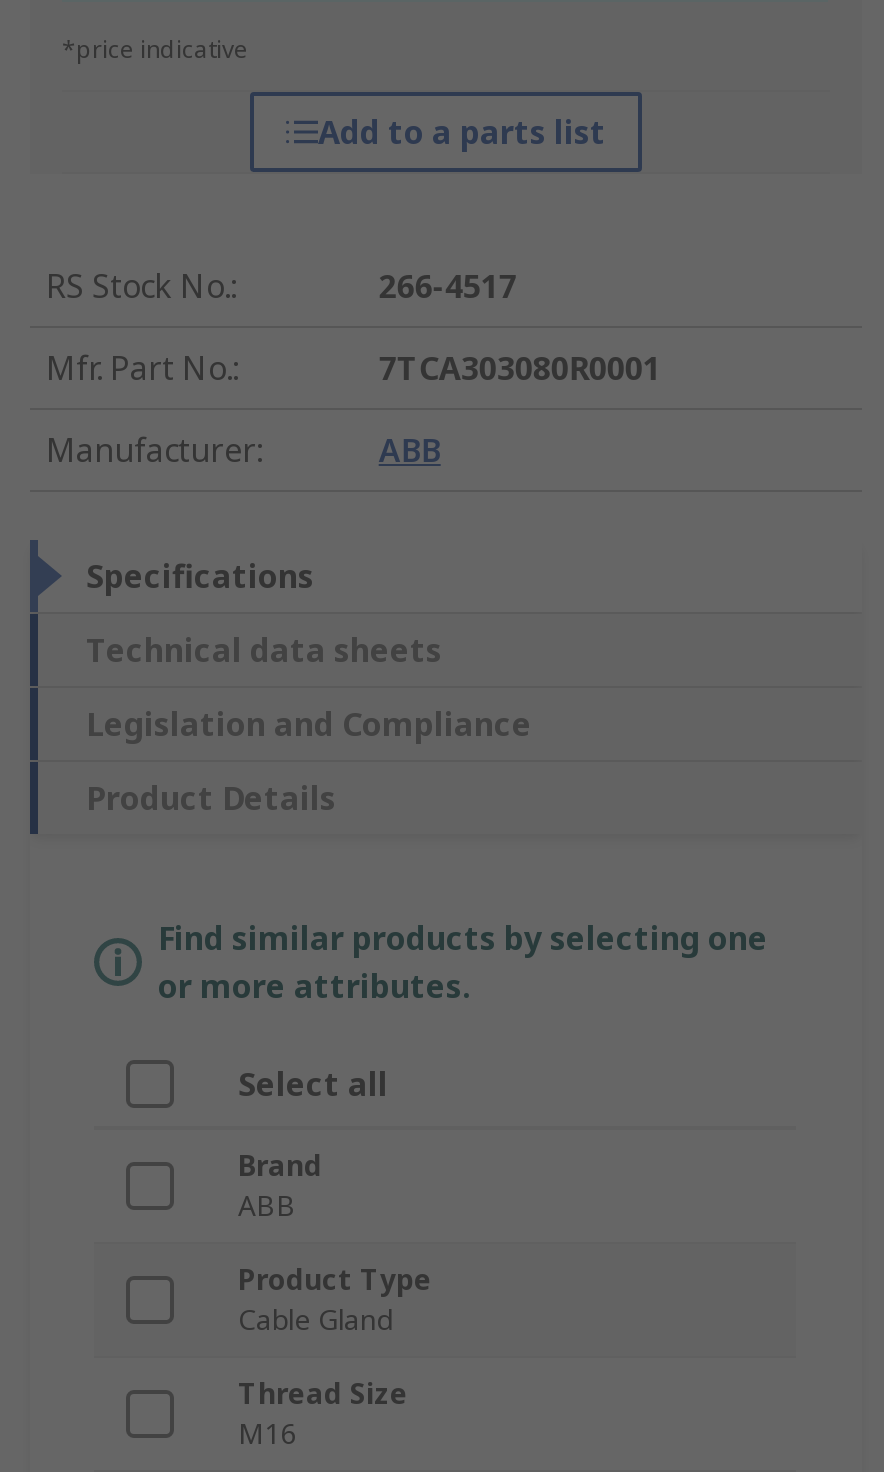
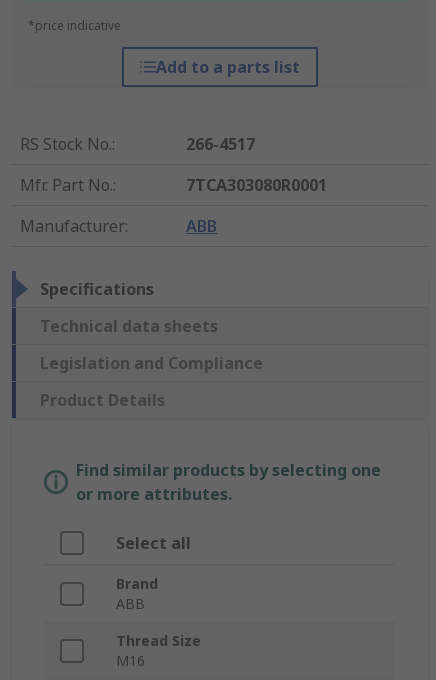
[238,1261,432,1339] Product Type | Cable Gland -> none

